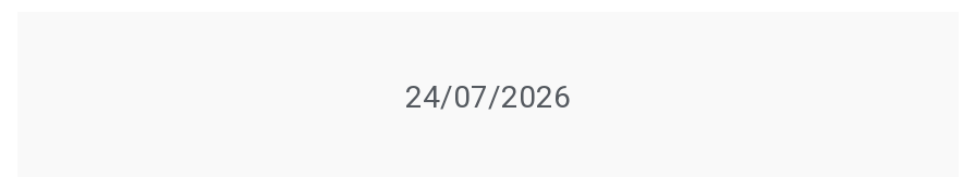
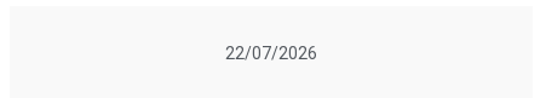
[405,79,571,114] 24/07/2026 -> [225,44,317,63] 22/07/2026

